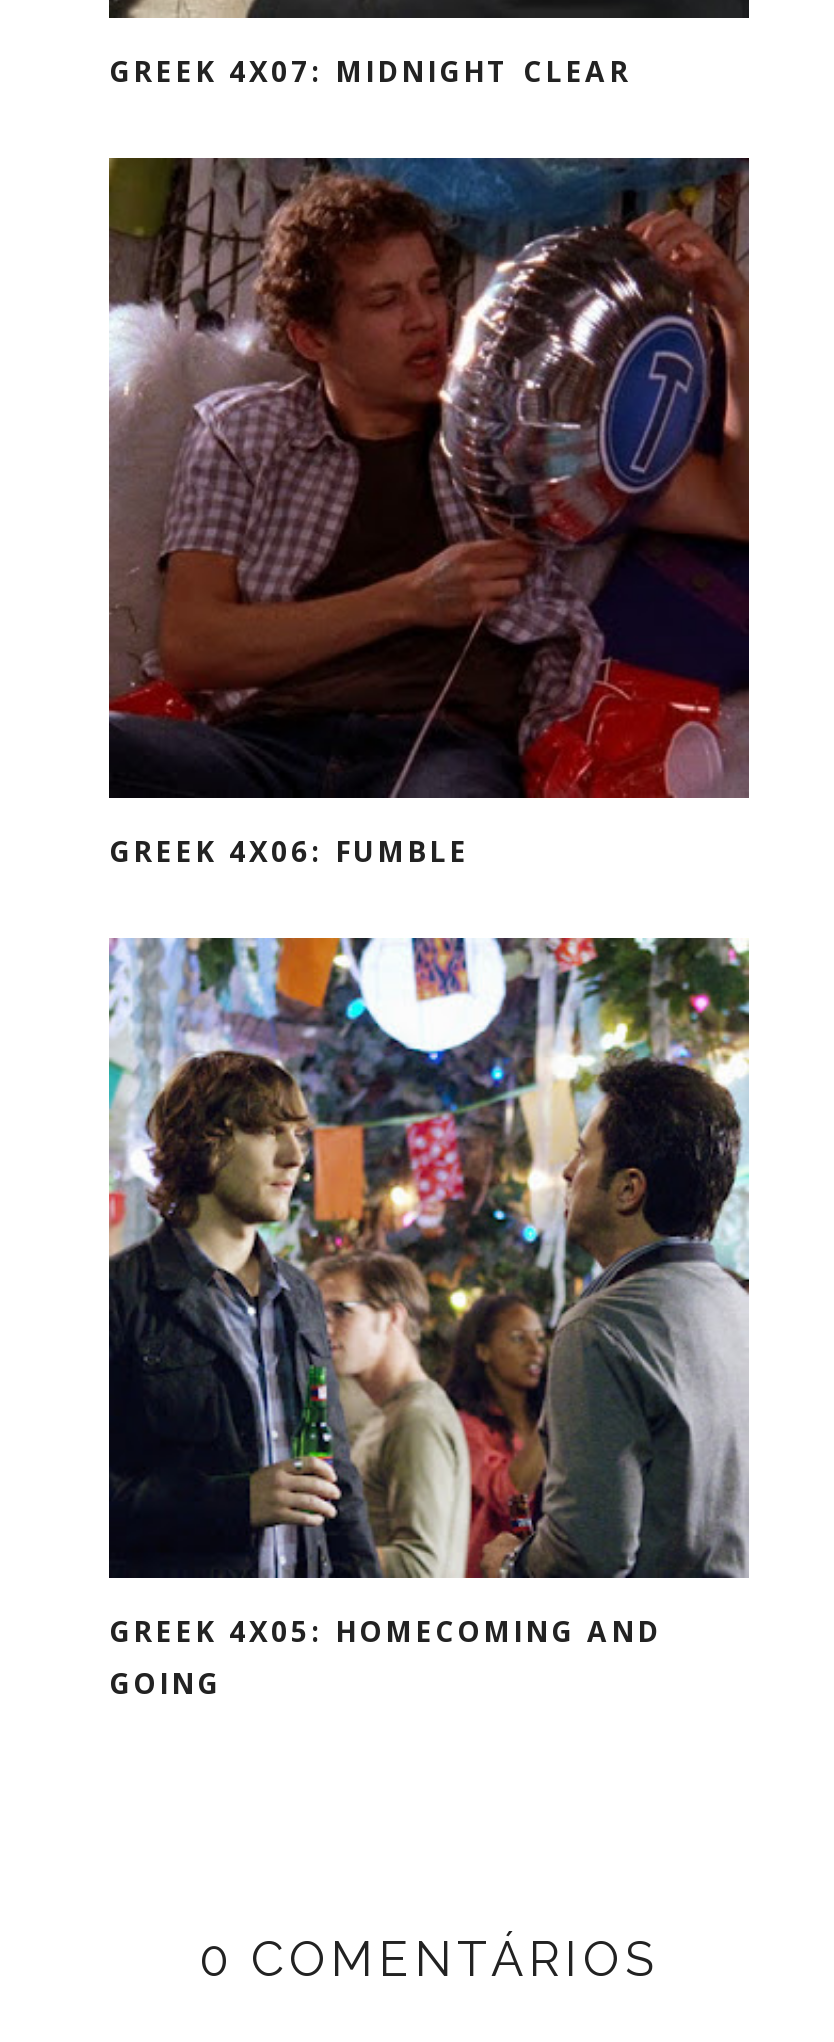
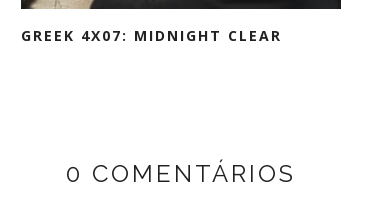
[109,156,749,869] [image] | GREEK 4X06: FUMBLE -> none
[107,936,751,1701] [image] | GREEK 4X05: HOMECOMING AND | GOING -> none

